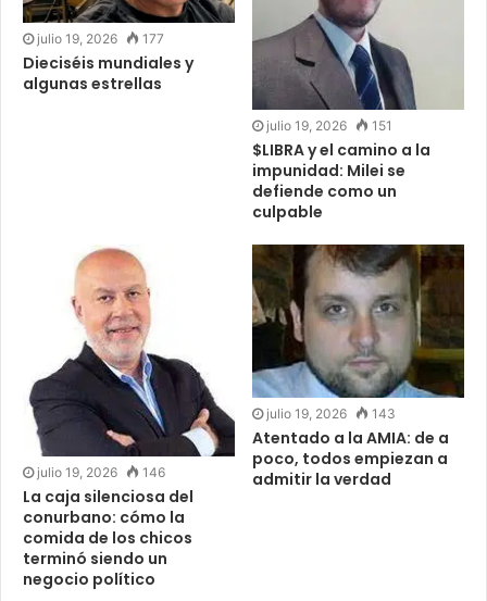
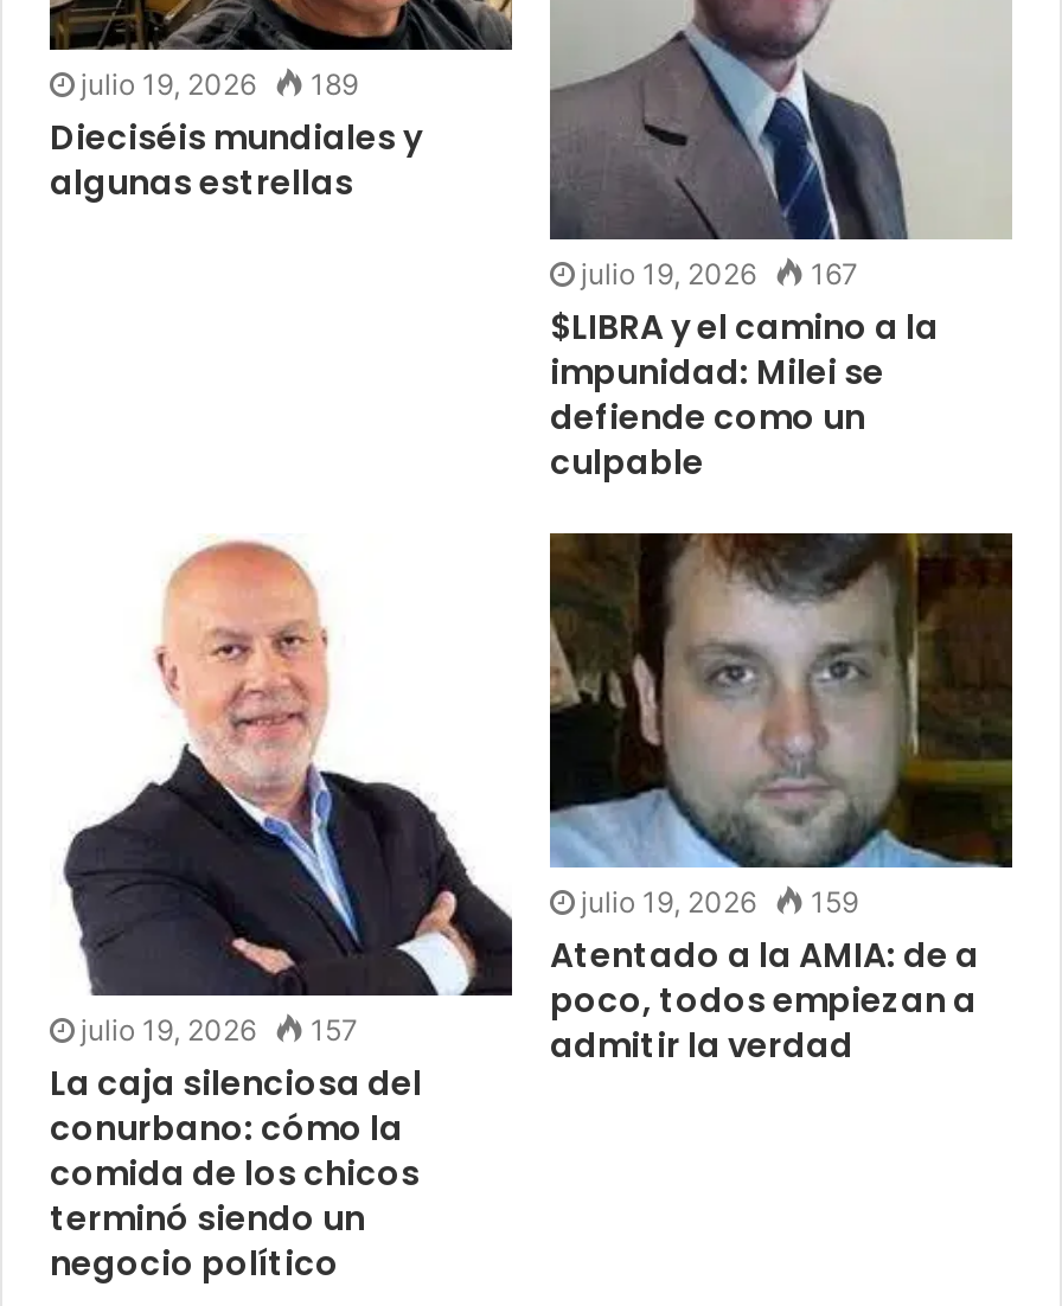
[37,30,164,46] julio 19, 2026 177 -> [81,66,358,101] julio 19, 2026 189
[266,118,392,134] julio 19, 2026 151 -> [581,257,858,292] julio 19, 2026 167
[266,406,396,422] julio 19, 2026 143 -> [581,885,858,921] julio 19, 2026 159
[37,464,165,481] julio 19, 2026 146 -> [81,1013,358,1048] julio 19, 2026 157

